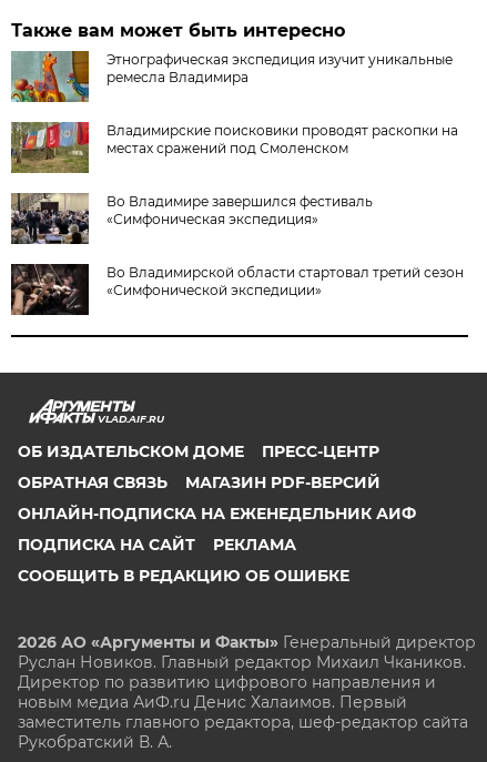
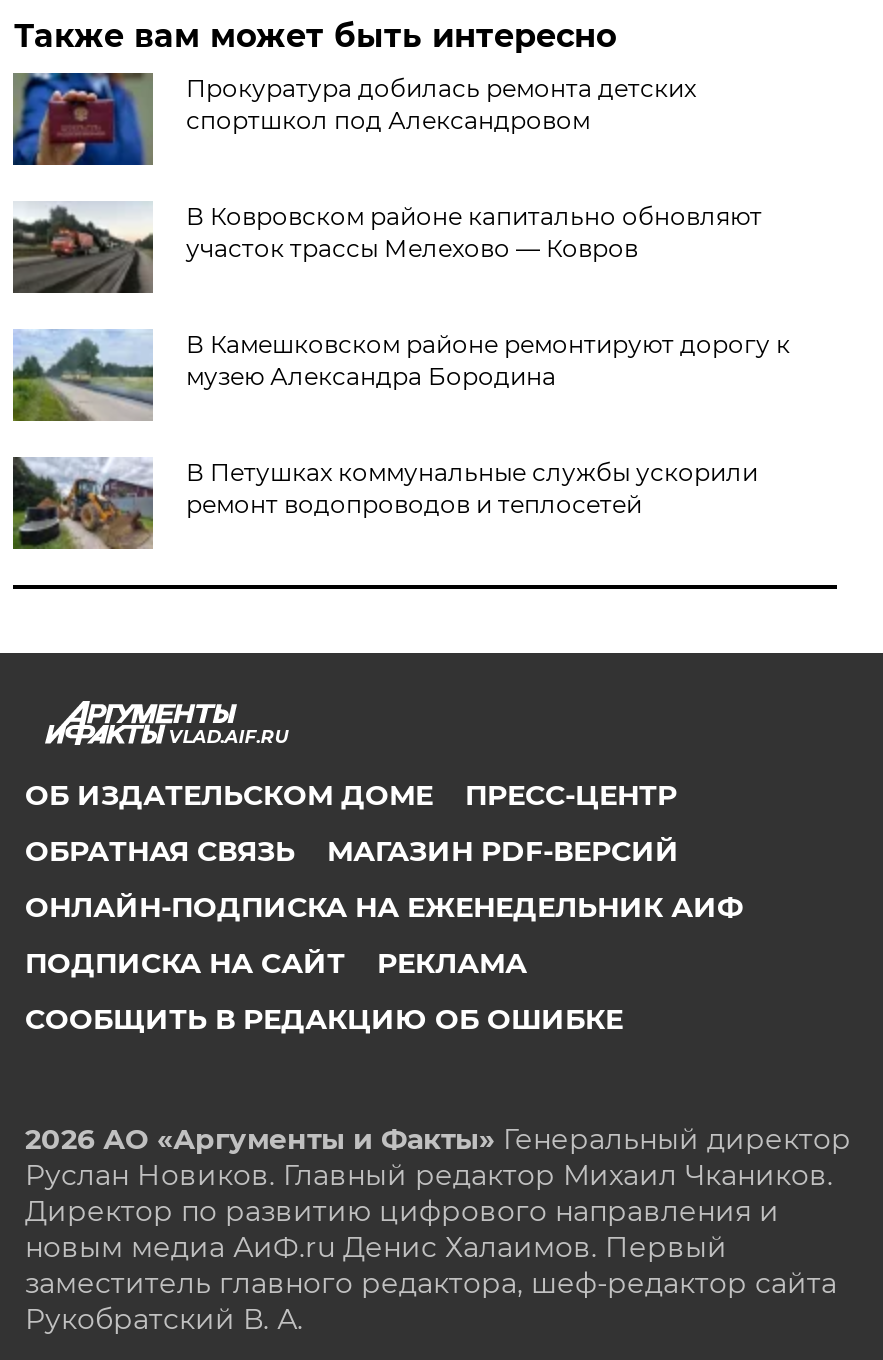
[10,50,453,103] [image] | Этнографическая экспедиция изучит уникальные | ремесла Владимира -> [11,71,696,167] [image] | Прокуратура добилась ремонта детских | спортшкол под Александровом
[11,121,459,174] [image] | Владимирские поисковики проводят раскопки на | местах сражений под Смоленском -> [13,201,762,295] [image] | В Ковровском районе капитально обновляют | участок трассы Мелехово — Ковров
[10,192,373,245] [image] | Во Владимире завершился фестиваль | «Симфоническая экспедиция» -> [13,329,790,423] [image] | В Камешковском районе ремонтируют дорогу к | музею Александра Бородина
[10,263,464,316] [image] | Во Владимирской области стартовал третий сезон | «Симфонической экспедиции» -> [11,457,758,551] [image] | В Петушках коммунальные службы ускорили | ремонт водопроводов и теплосетей

